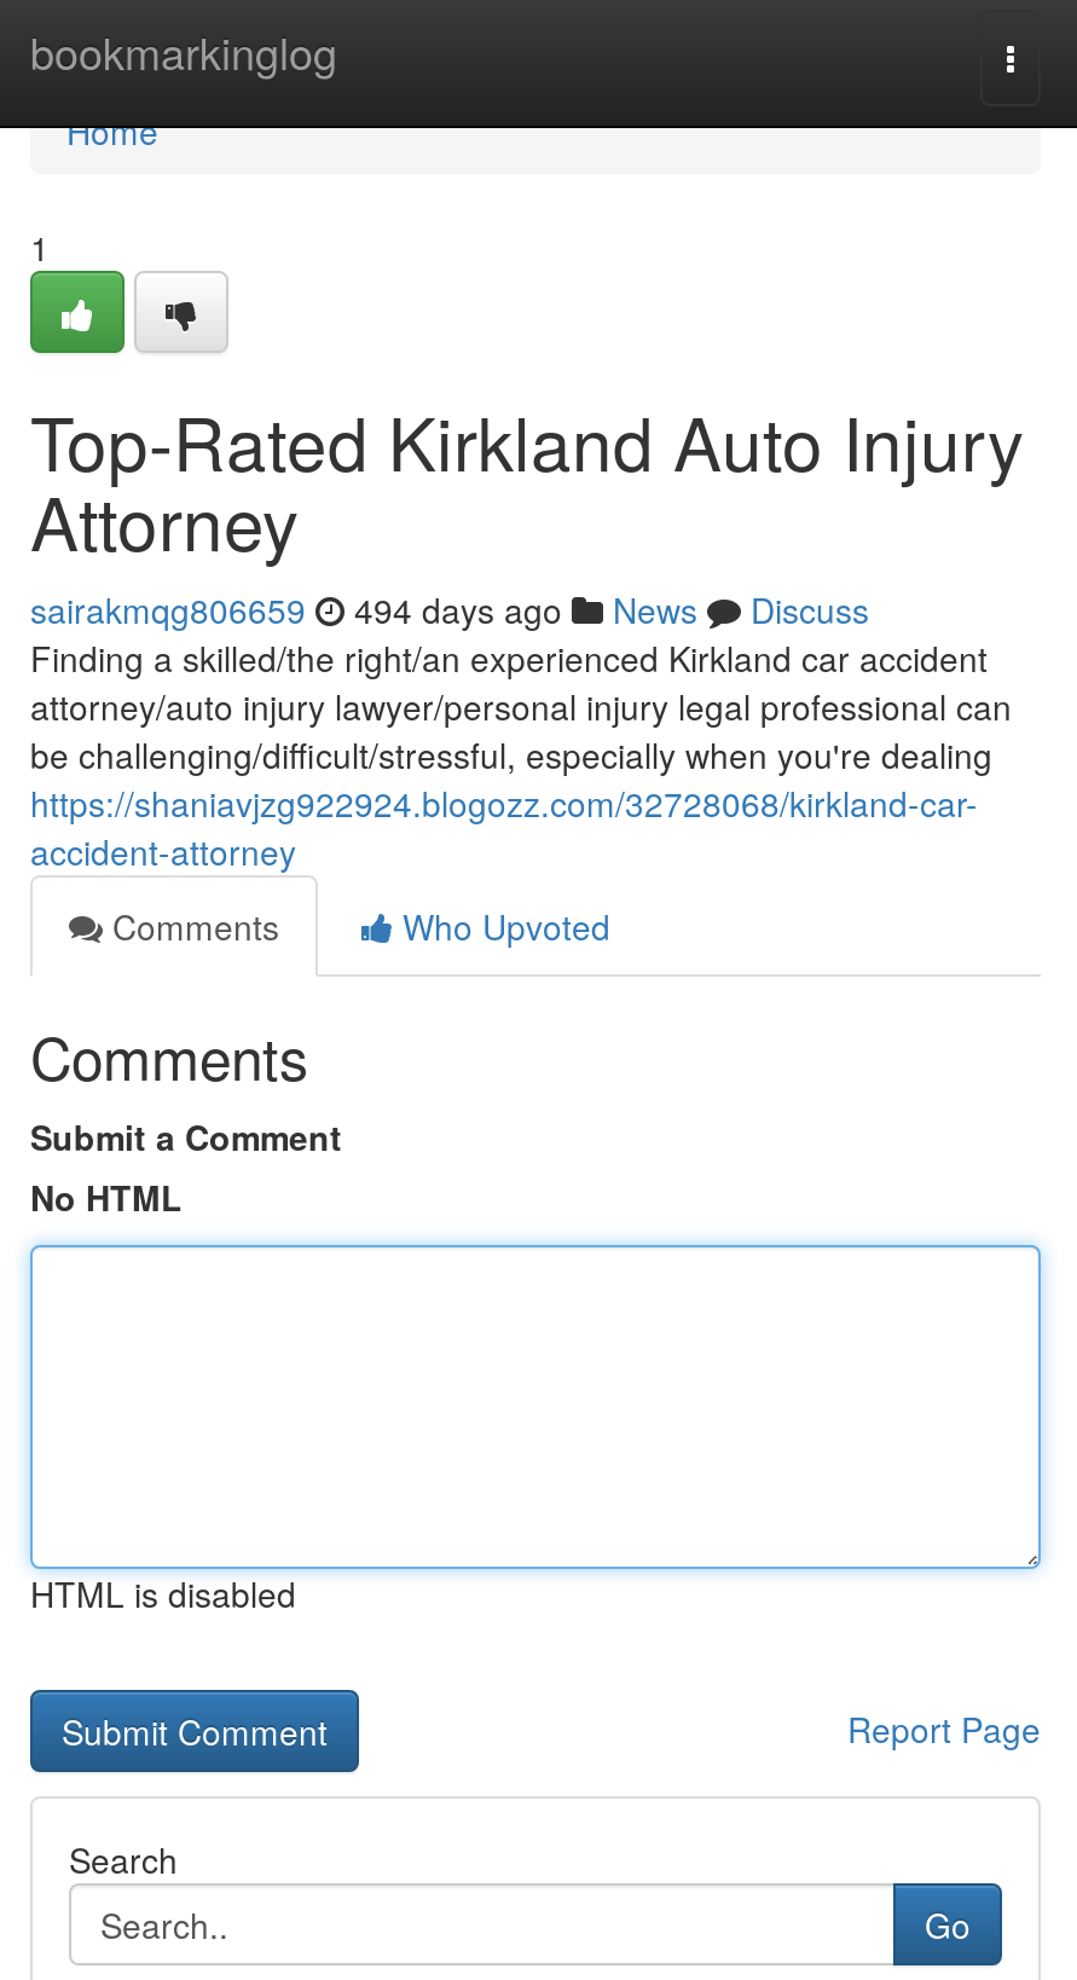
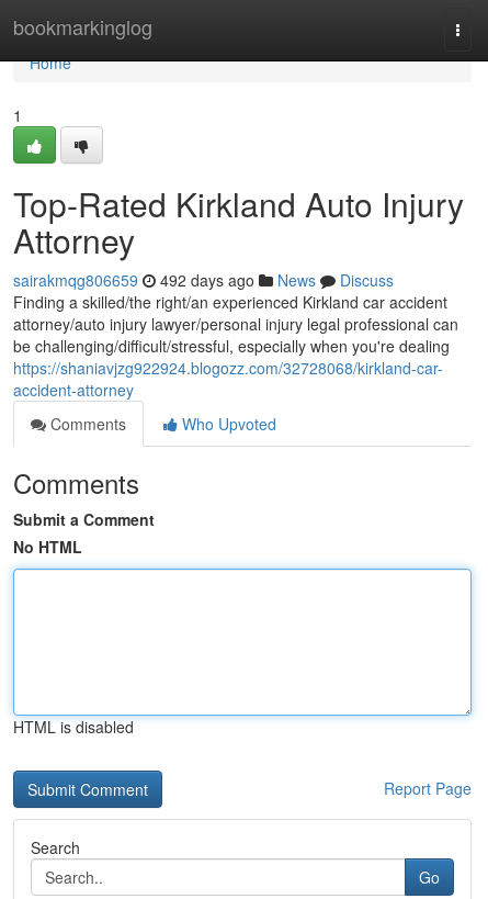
[30,585,869,633] sairakmqg806659 494 days ago News Discuss -> [13,269,394,291] sairakmqg806659 492 days ago News Discuss

